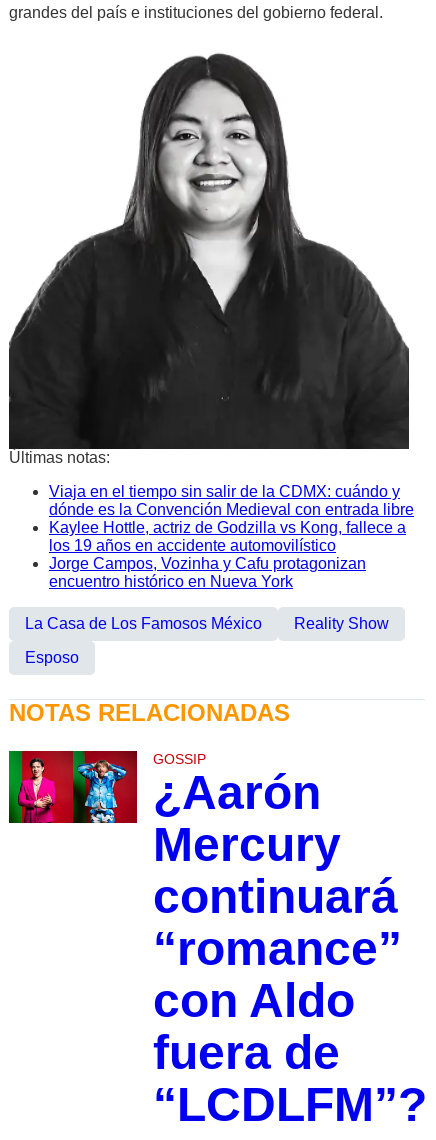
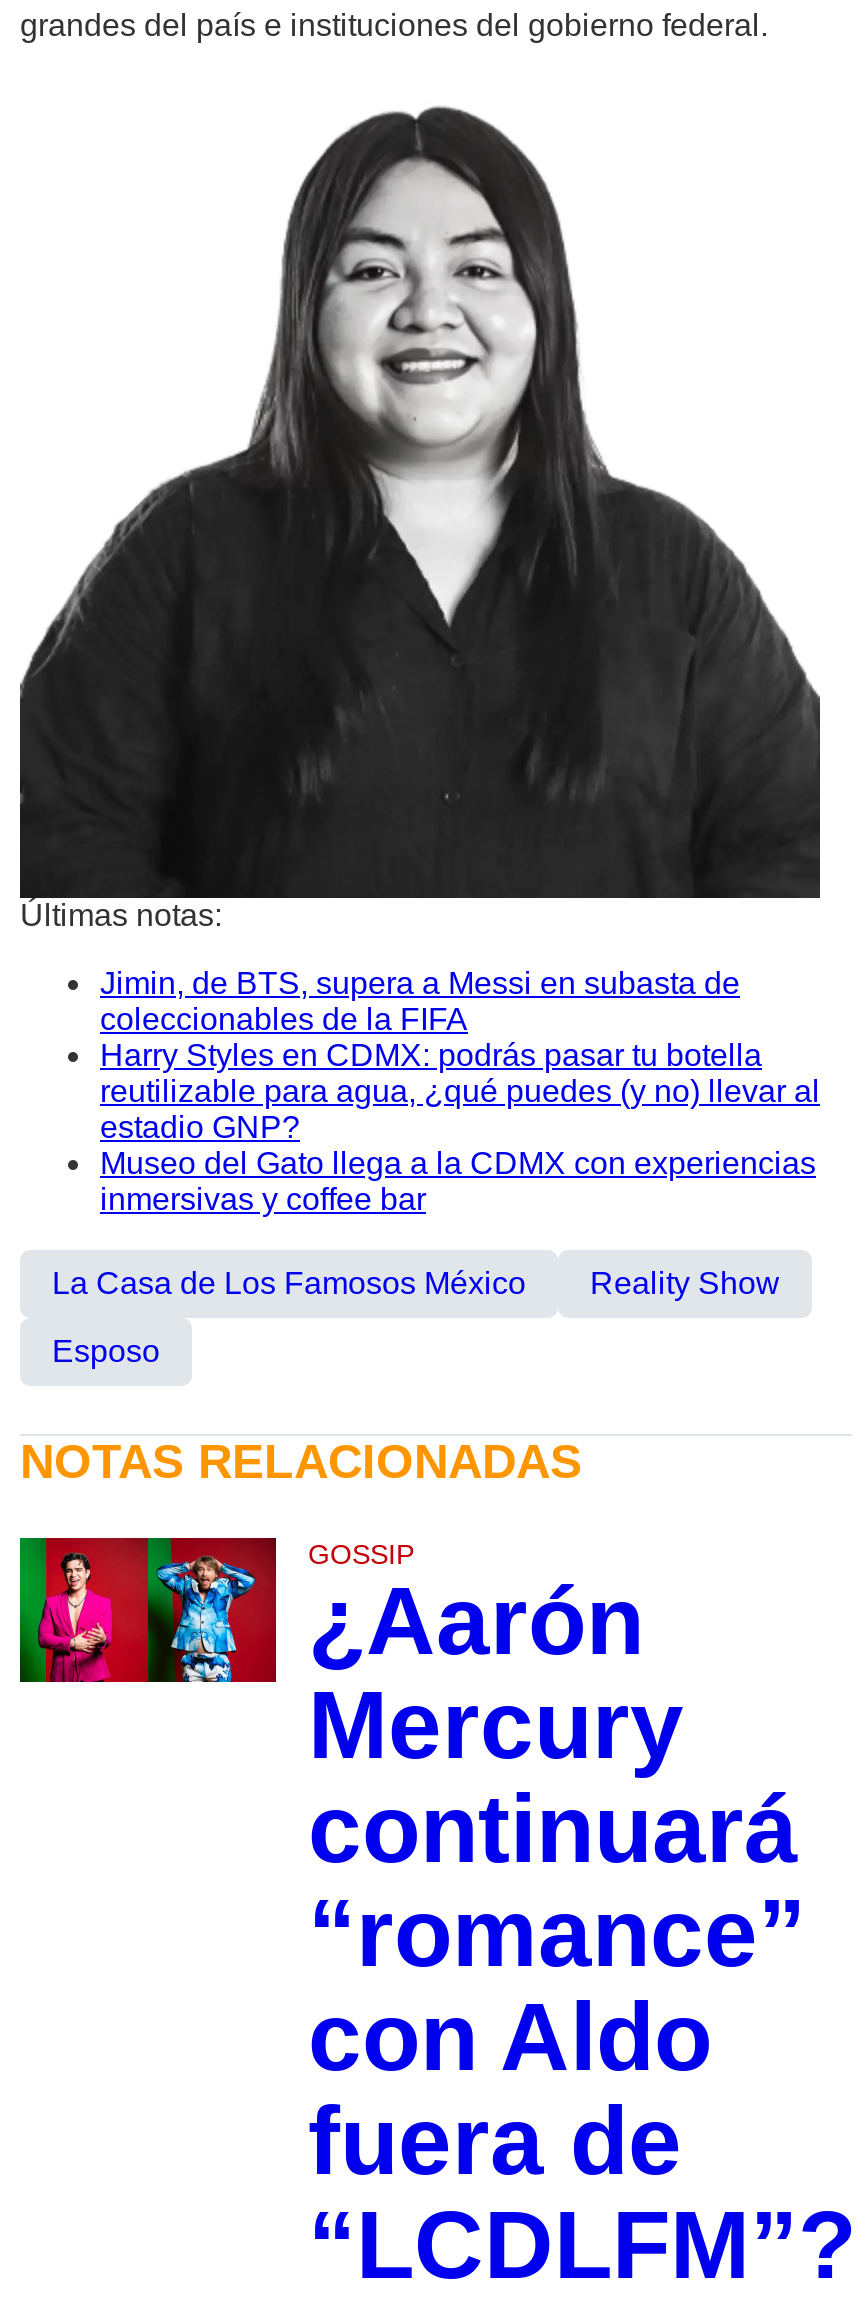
[49,483,414,590] Viaja en el tiempo sin salir de la CDMX: cuándo y | dónde es la Convención Medieval con entrada libre | Kaylee Hottle, actriz de Godzilla vs Kong, fallece a | los 19 años en accidente automovilístico | Jorge Campos, Vozinha y Cafu protagonizan | encuentro histórico en Nueva York -> [100,966,820,1216] Jimin, de BTS, supera a Messi en subasta de | coleccionables de la FIFA | Harry Styles en CDMX: podrás pasar tu botella | reutilizable para agua, ¿qué puedes (y no) llevar al | estadio GNP? | Museo del Gato llega a la CDMX con experiencias | inmersivas y coffee bar

